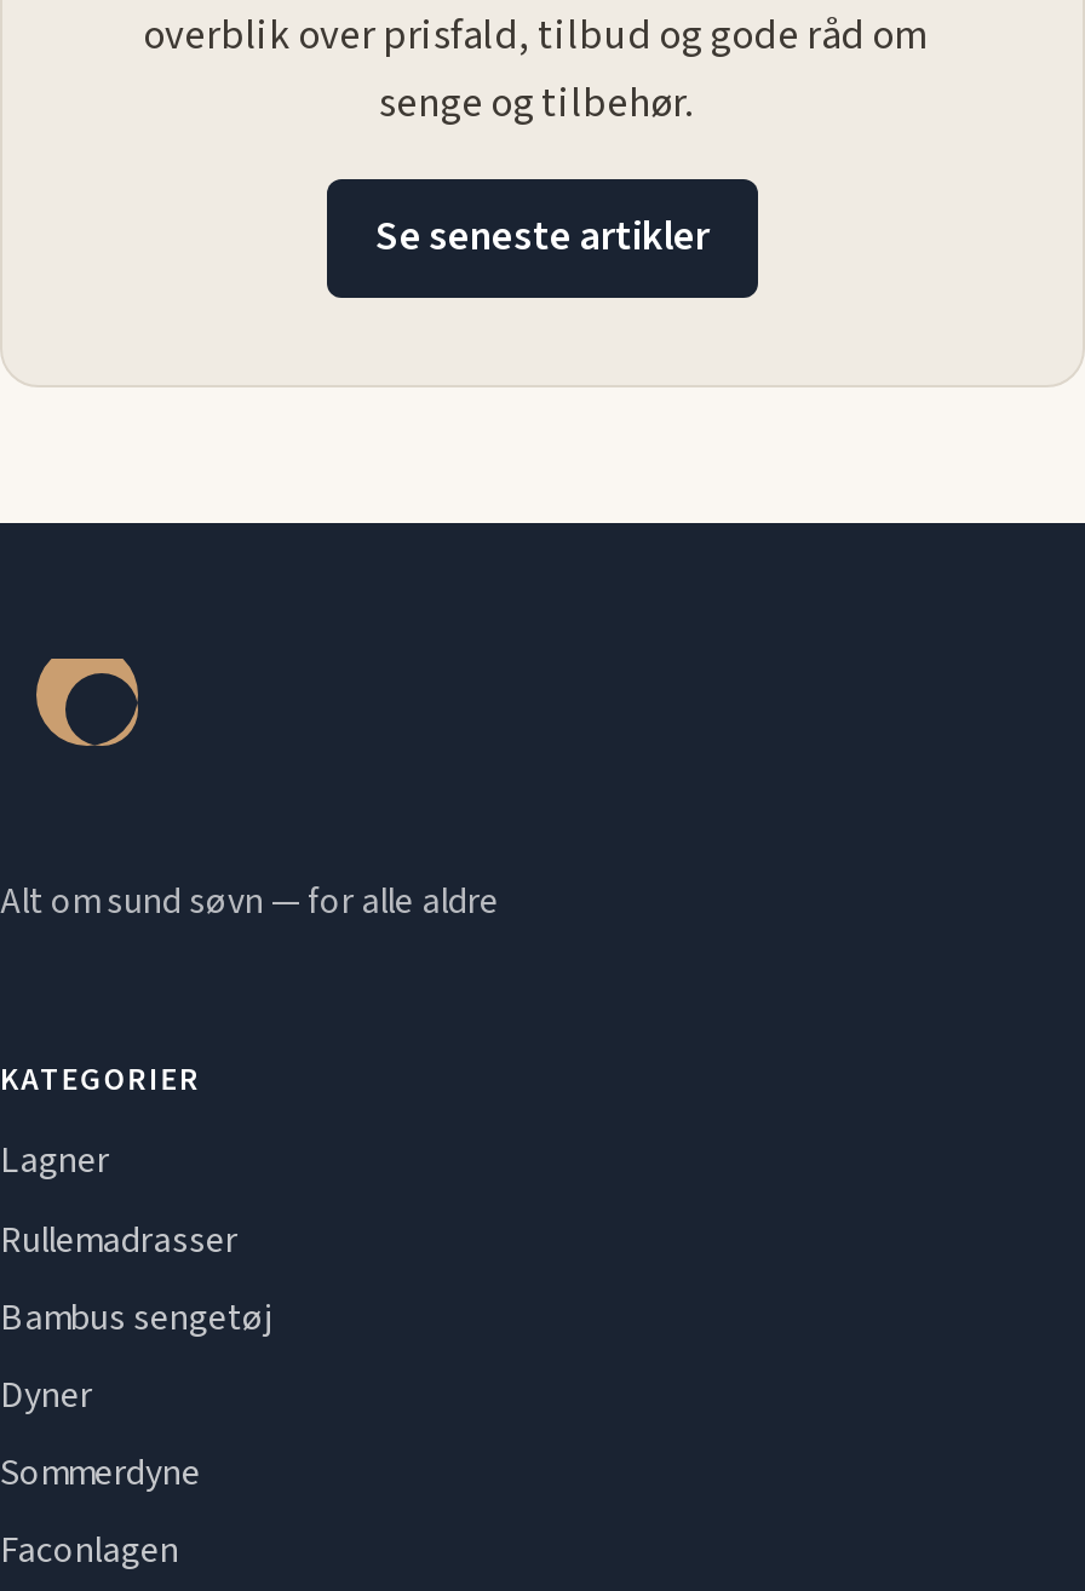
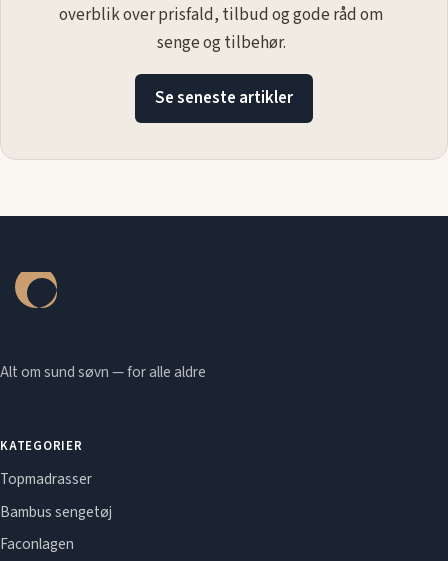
[0,1134,237,1265] Lagner | Rullemadrasser -> [0,468,92,490] Topmadrasser
[0,1368,201,1499] Dyner | Sommerdyne -> none

